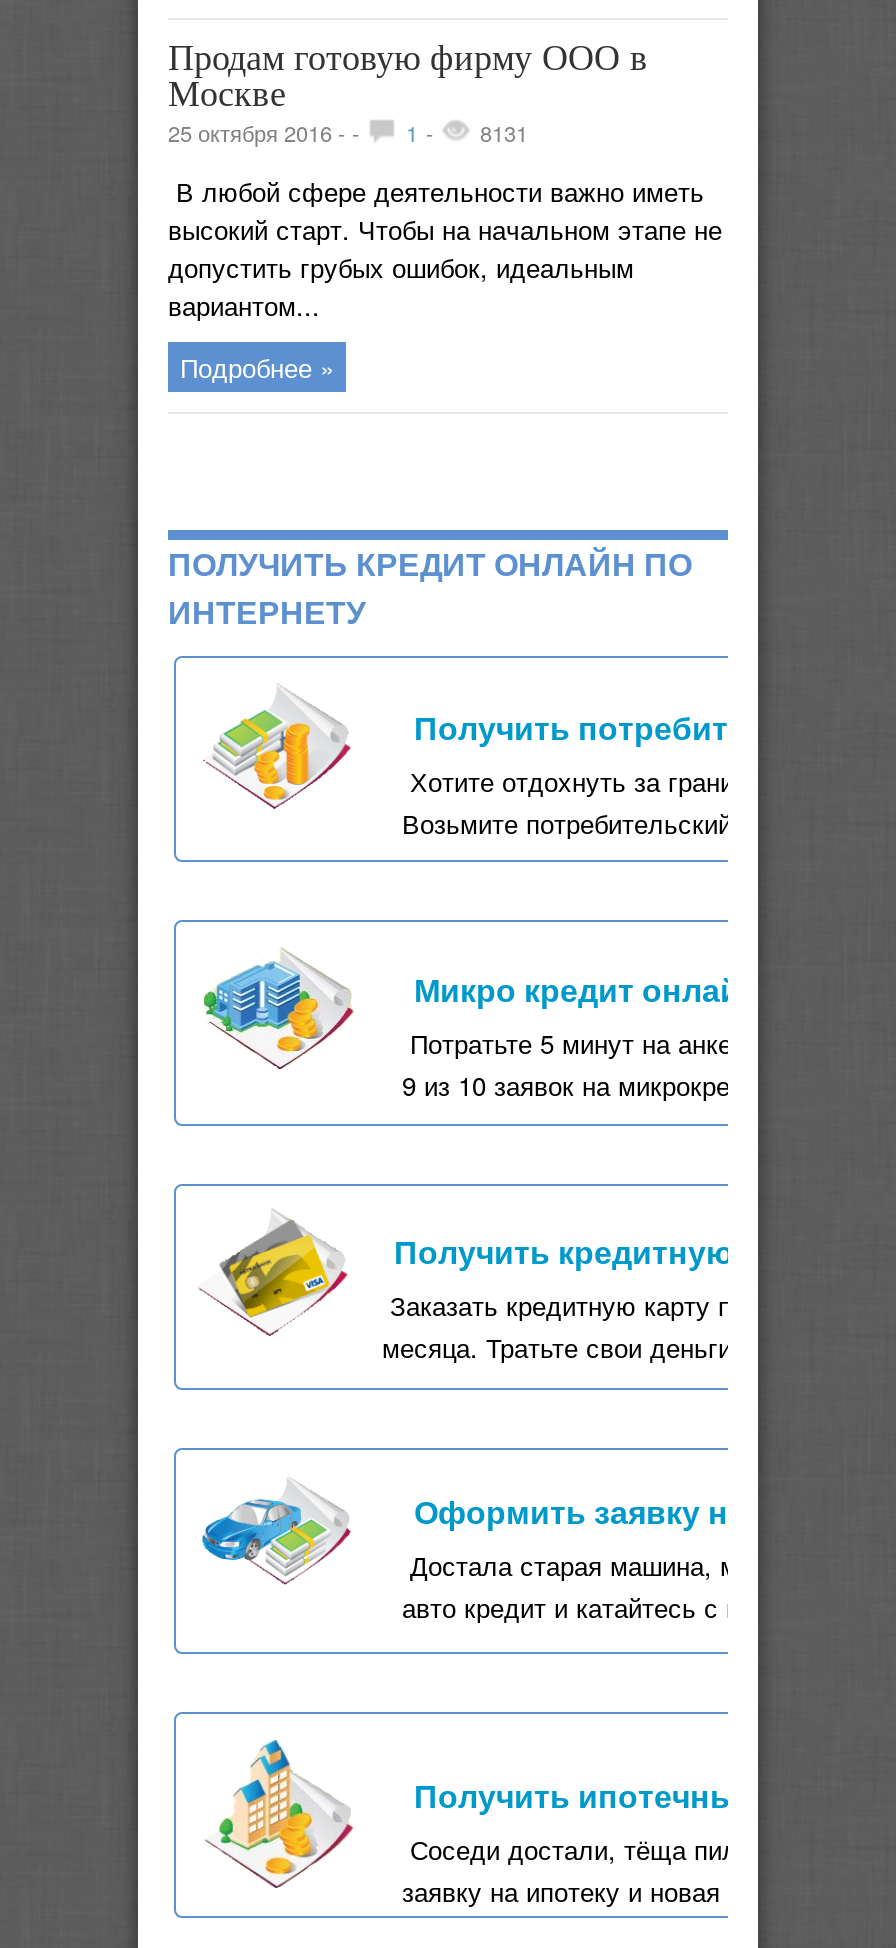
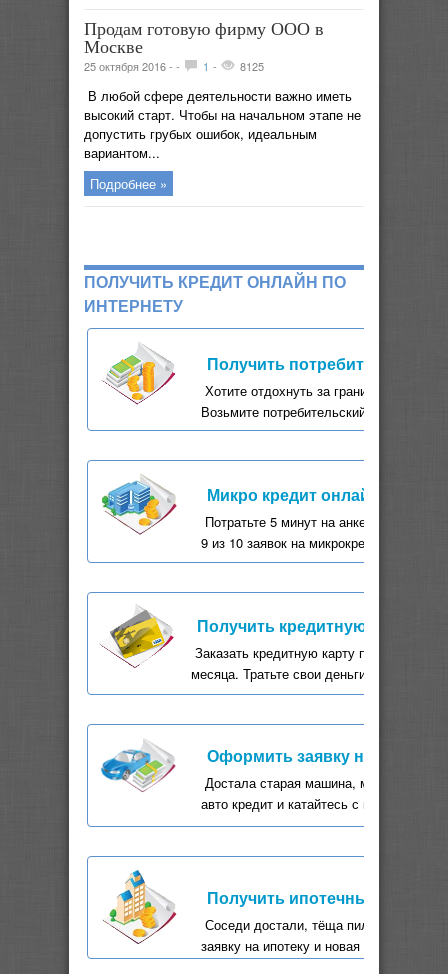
[168,115,528,147] 25 октября 2016 - - 1 - 8131 -> [84,58,264,74] 25 октября 2016 - - 1 - 8125

